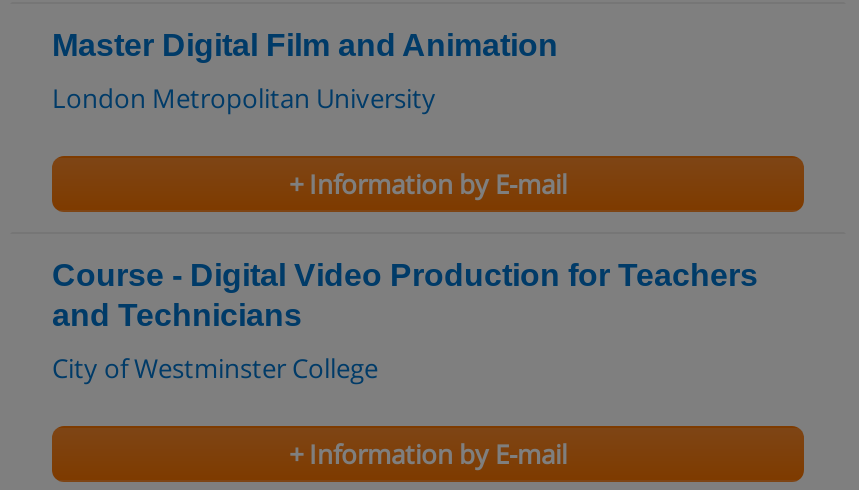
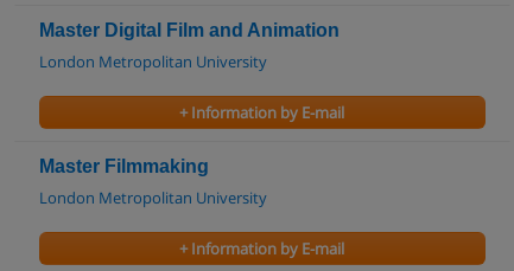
[52,258,758,332] Course - Digital Video Production for Teachers | and Technicians -> [39,156,209,176] Master Filmmaking
[52,350,378,386] City of Westminster College -> [39,187,267,208] London Metropolitan University

